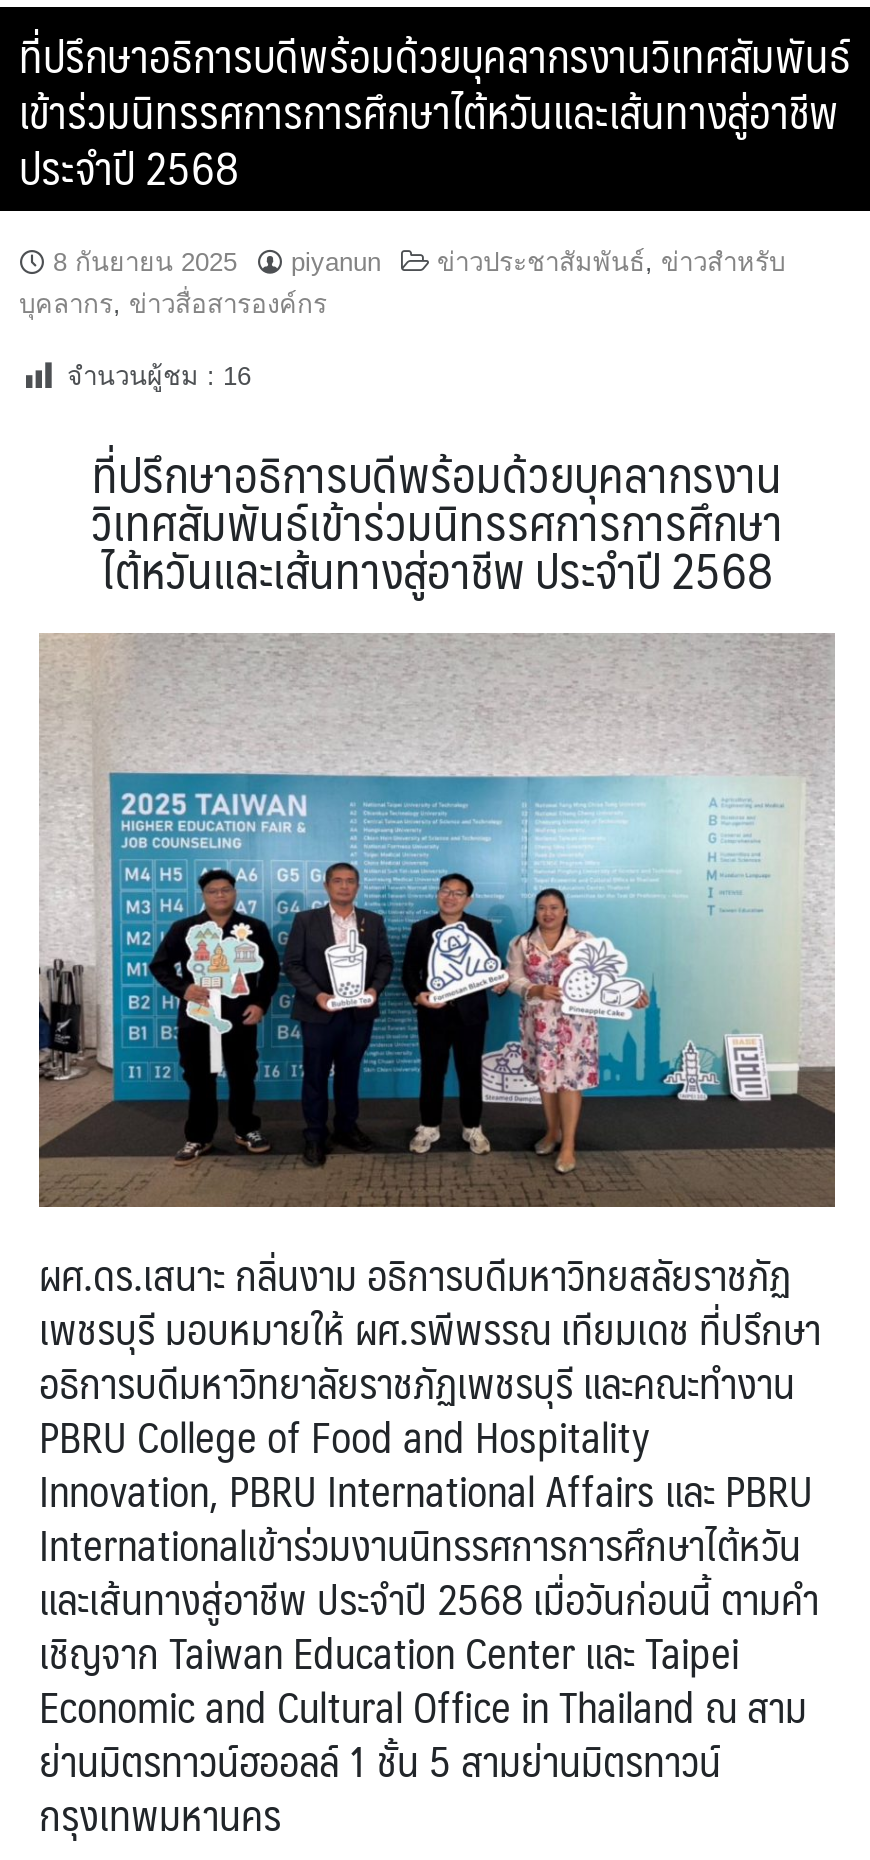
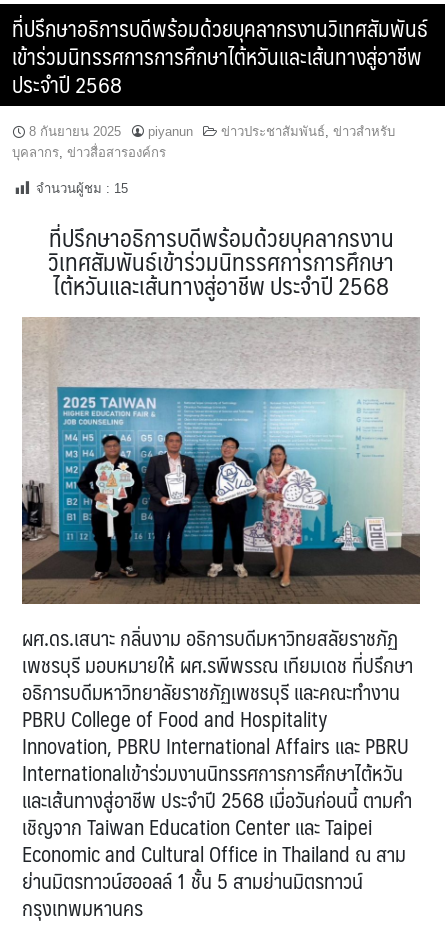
[67,361,251,391] จำนวนผู้ชม : 16 -> [36,181,128,196] จำนวนผู้ชม : 15

